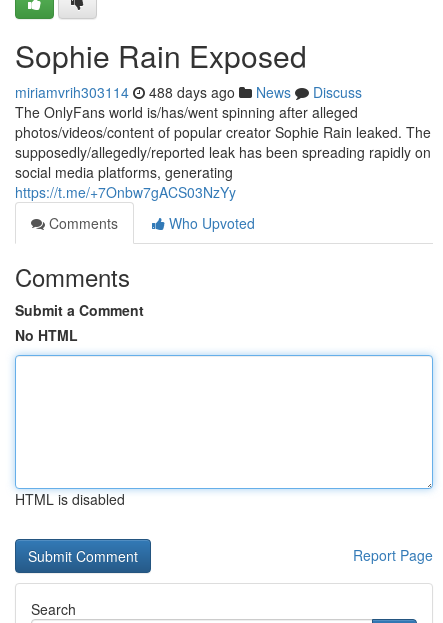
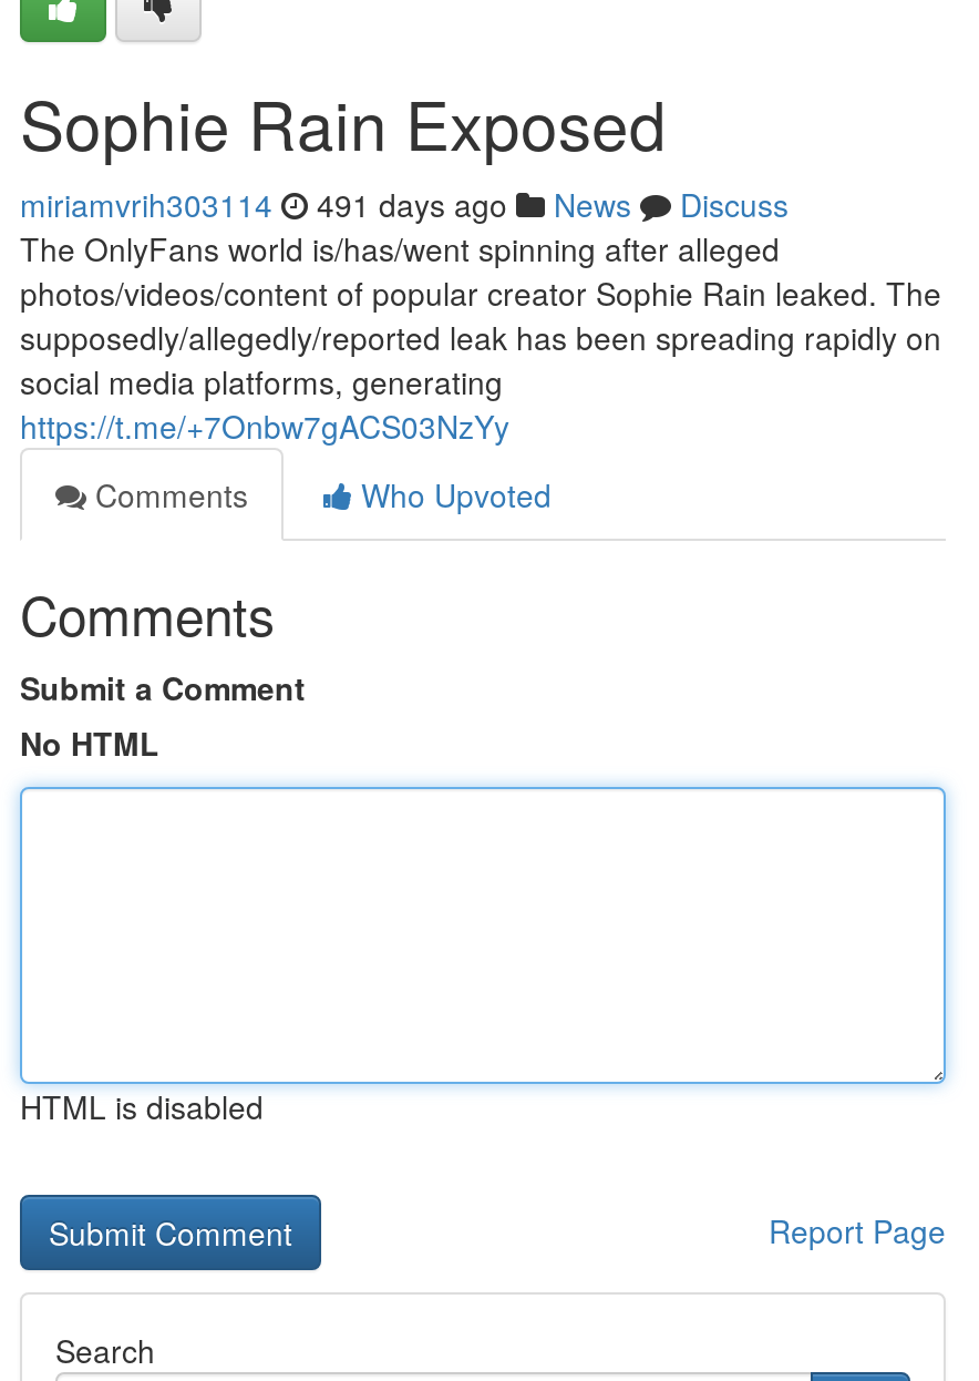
[15,82,362,102] miriamvrih303114 488 days ago News Discuss -> [20,182,789,226] miriamvrih303114 491 days ago News Discuss

